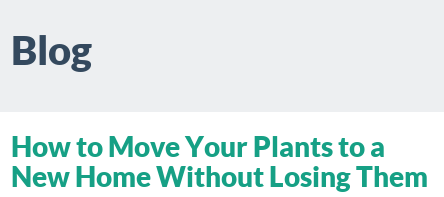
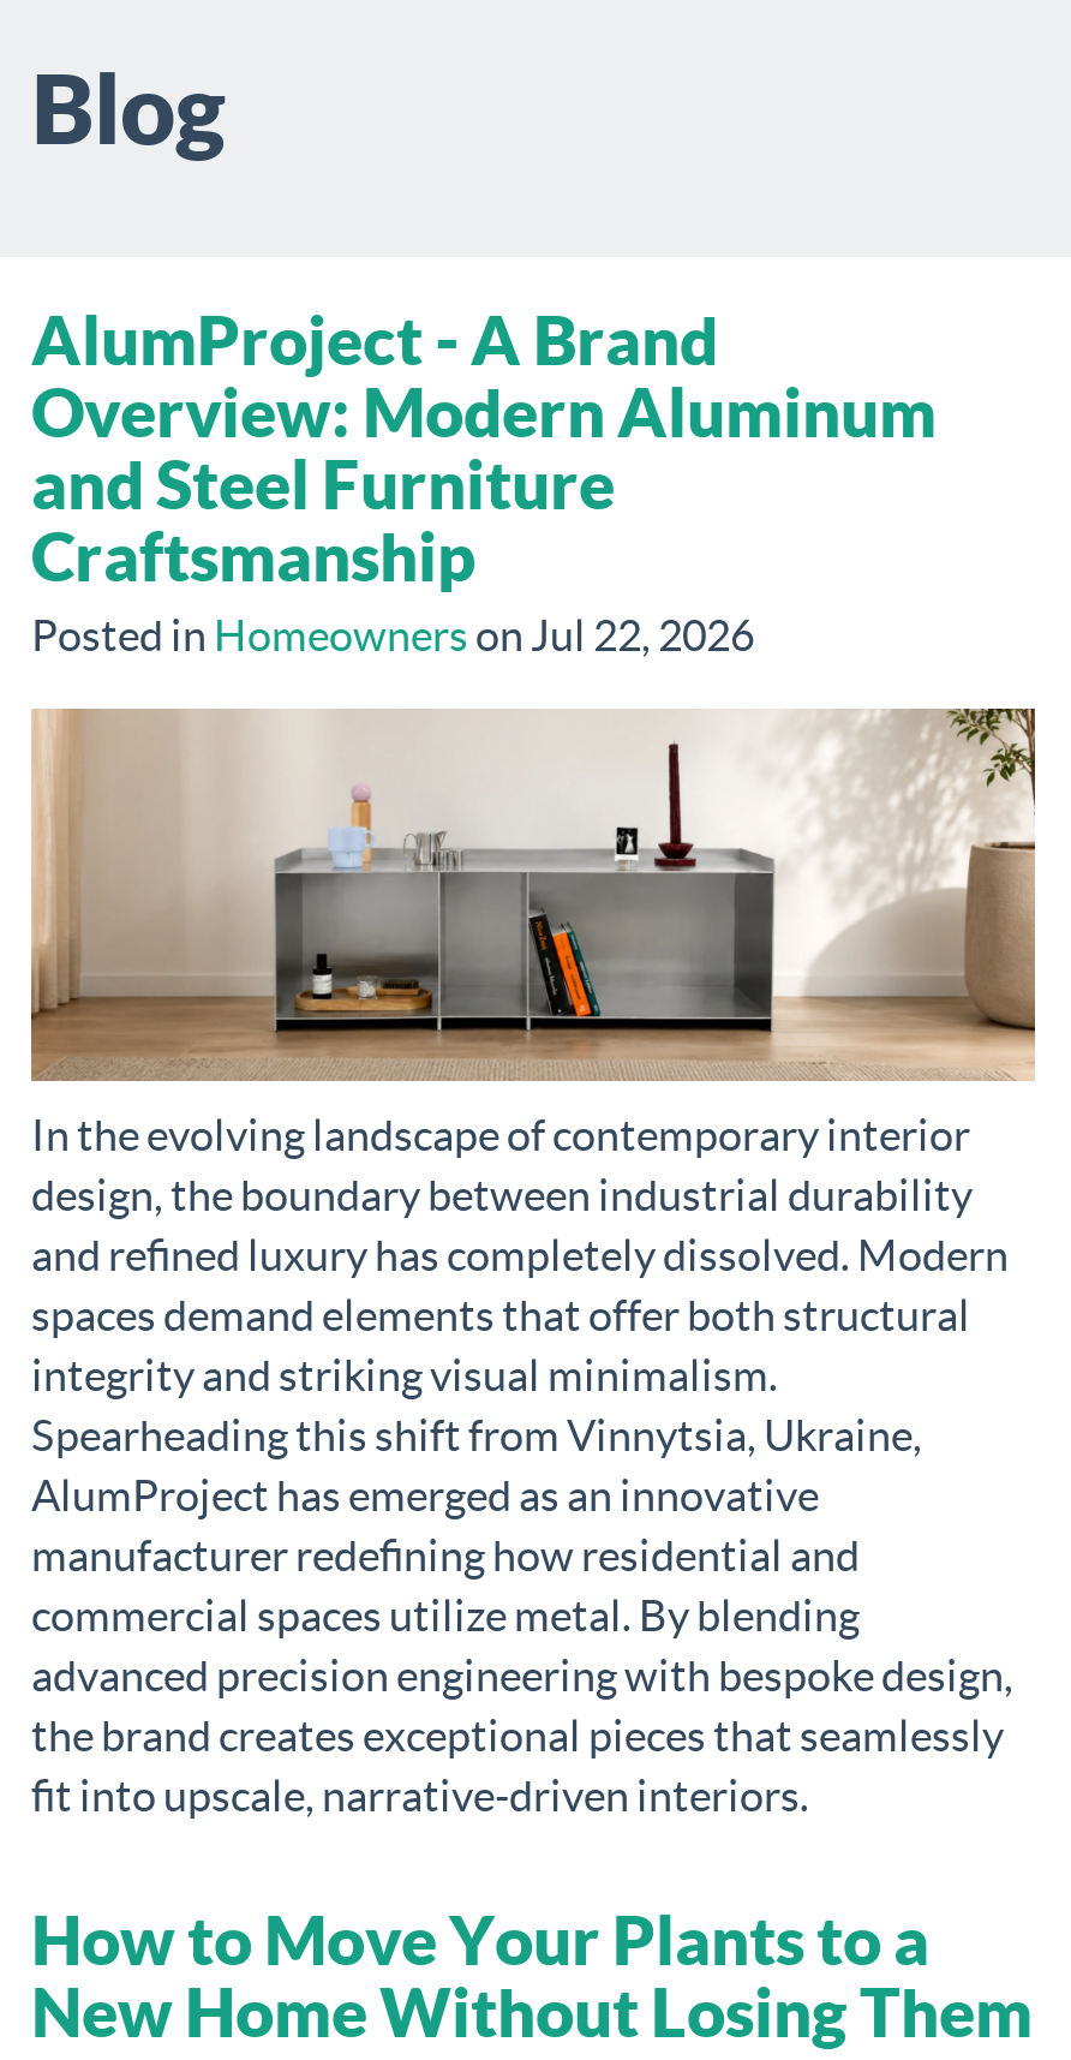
none -> [29,706,1037,1820] [image] | In the evolving landscape of contemporary interior | design, the boundary between industrial durability | and refined luxury has completely dissolved. Modern | spaces demand elements that offer both structural | integrity and striking visual minimalism. | Spearheading this shift from Vinnytsia, Ukraine, | AlumProject has emerged as an innovative | manufacturer redefining how residential and | commercial spaces utilize metal. By blending | advanced precision engineering with bespoke design, | the brand creates exceptional pieces that seamlessly | fit into upscale, narrative-driven interiors.
none -> [31,300,937,661] AlumProject - A Brand | Overview: Modern Aluminum | and Steel Furniture | Craftsmanship | Posted in Homeowners on Jul 22, 2026

